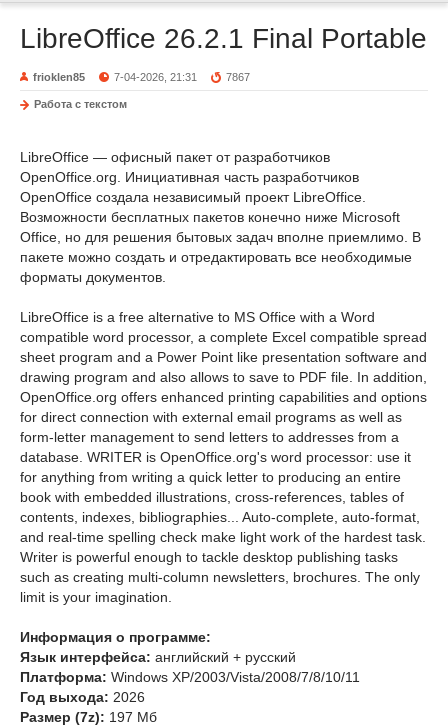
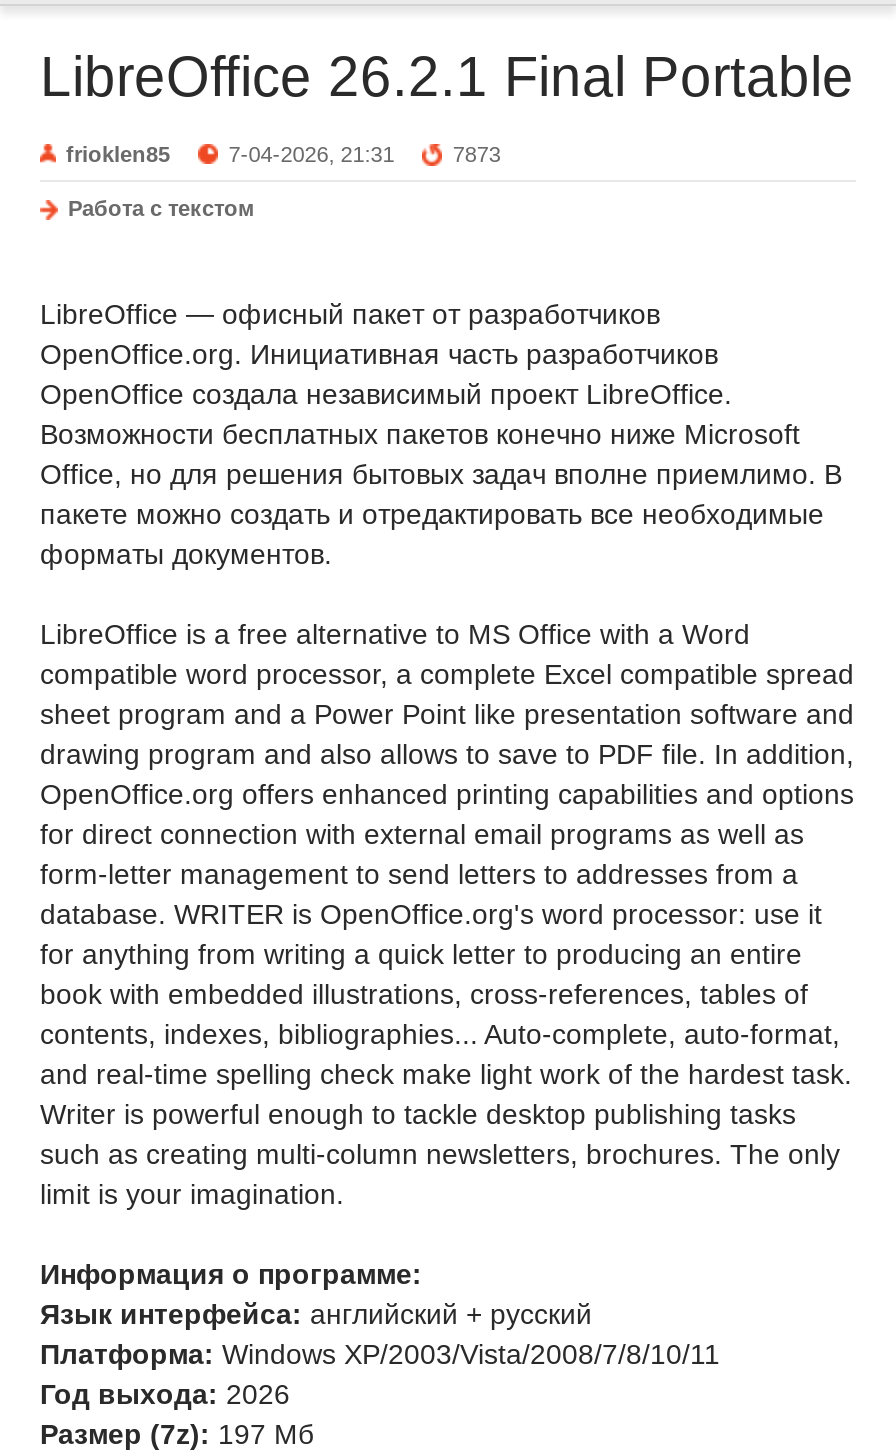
[226,71,250,83] 7867 -> [453,142,501,166] 7873

